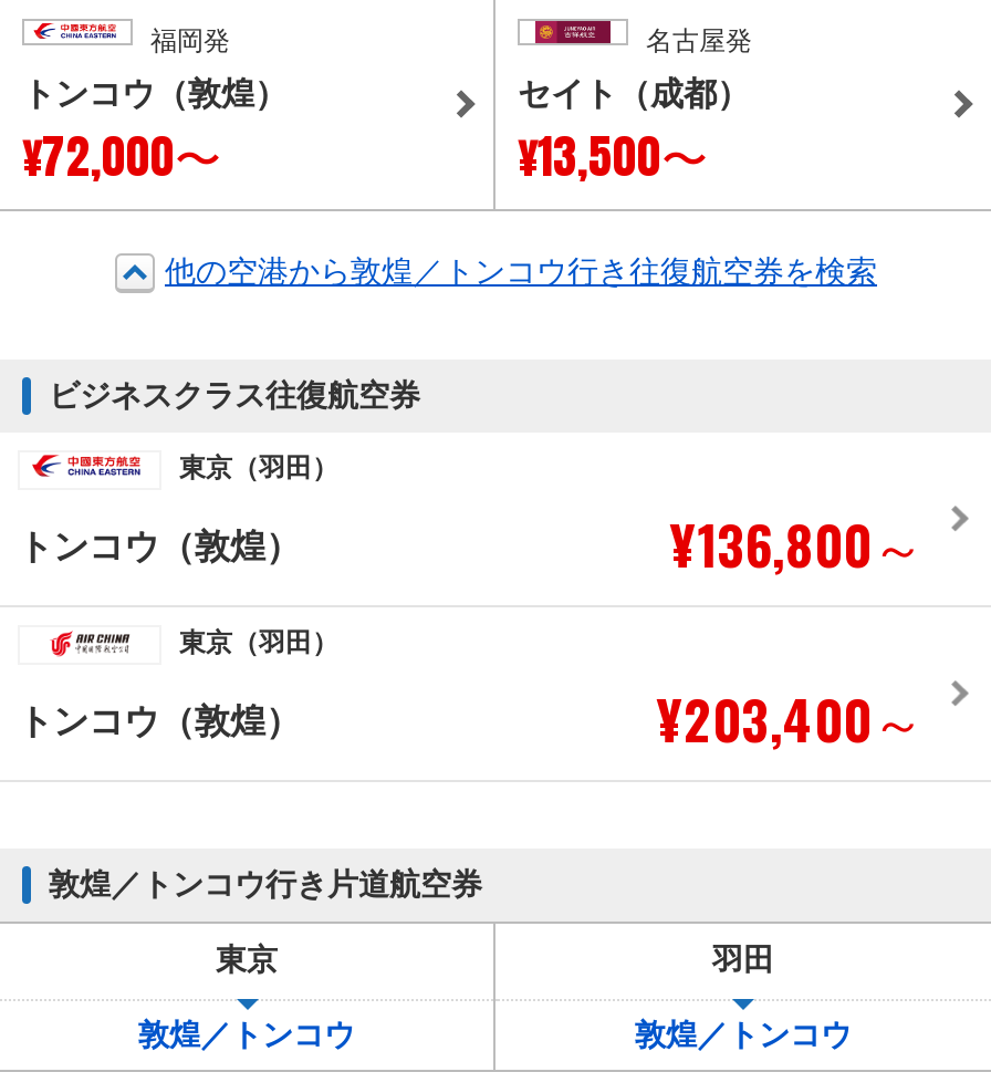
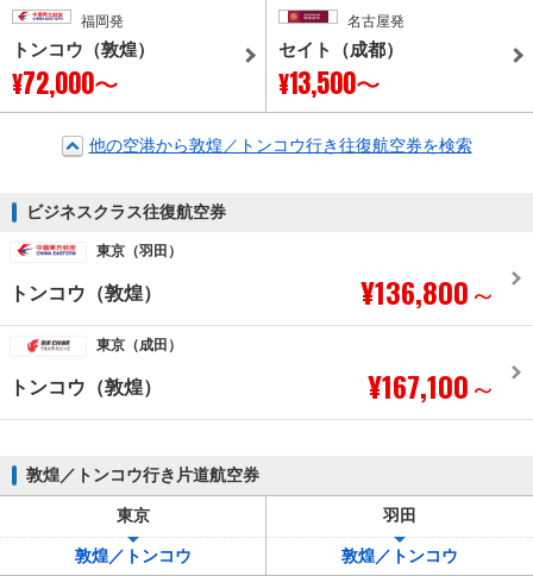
[179,626,338,657] 東京（羽田） -> [96,336,182,353] 東京（成田）
[657,677,925,757] ¥203,400～ -> [368,364,497,407] ¥167,100～

